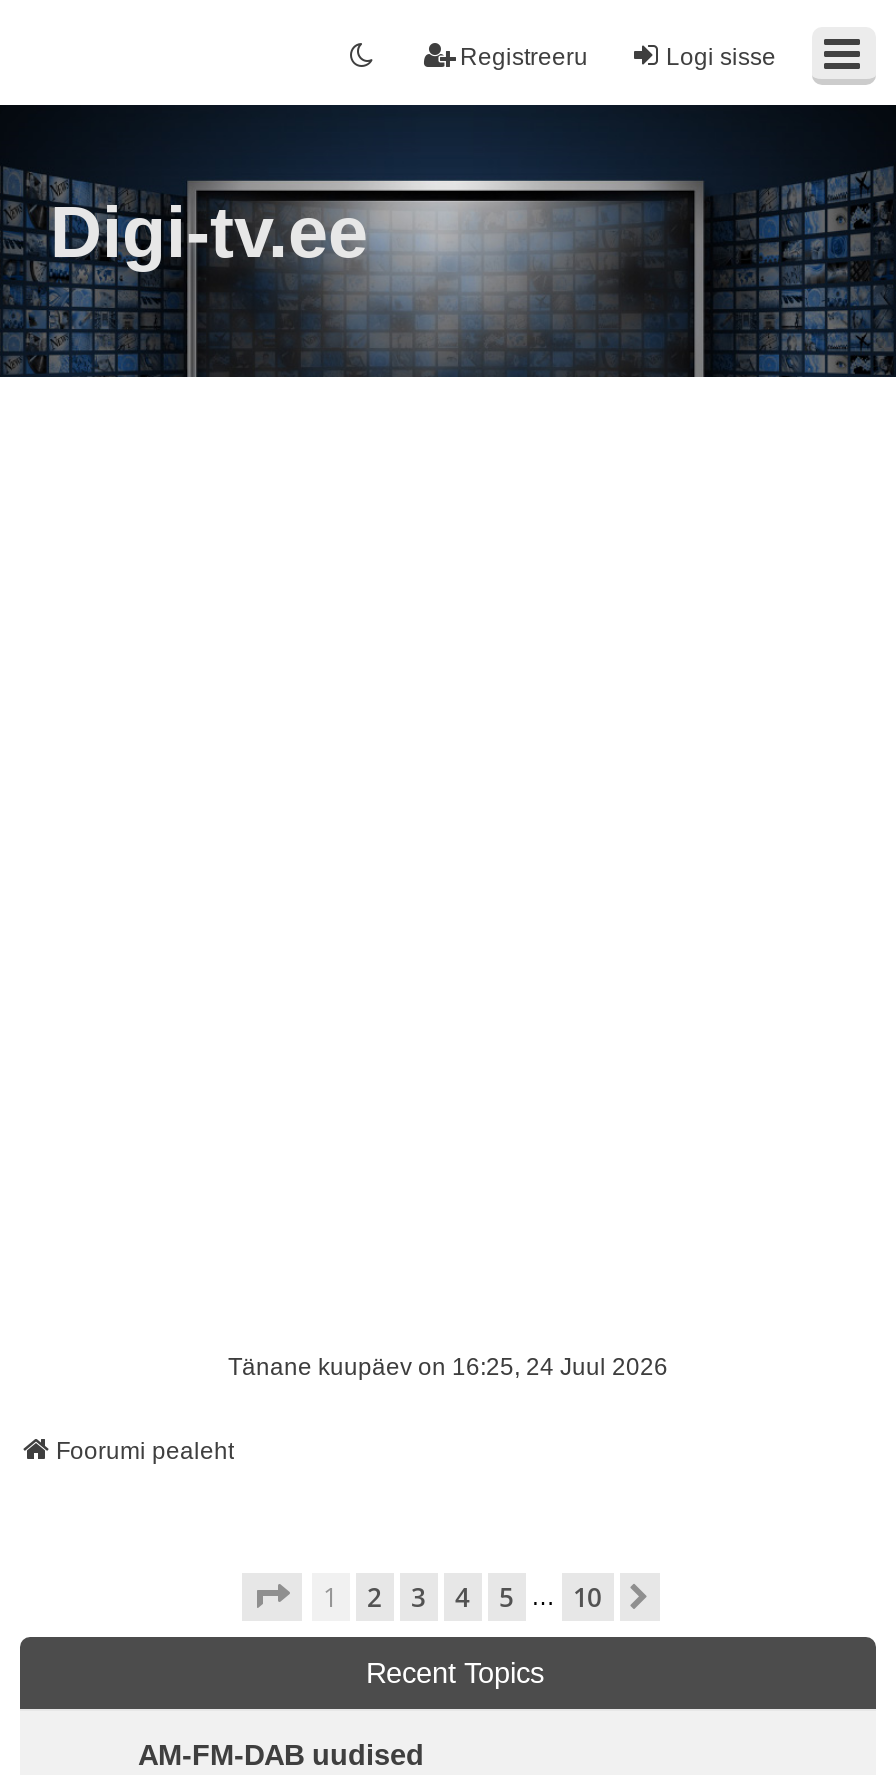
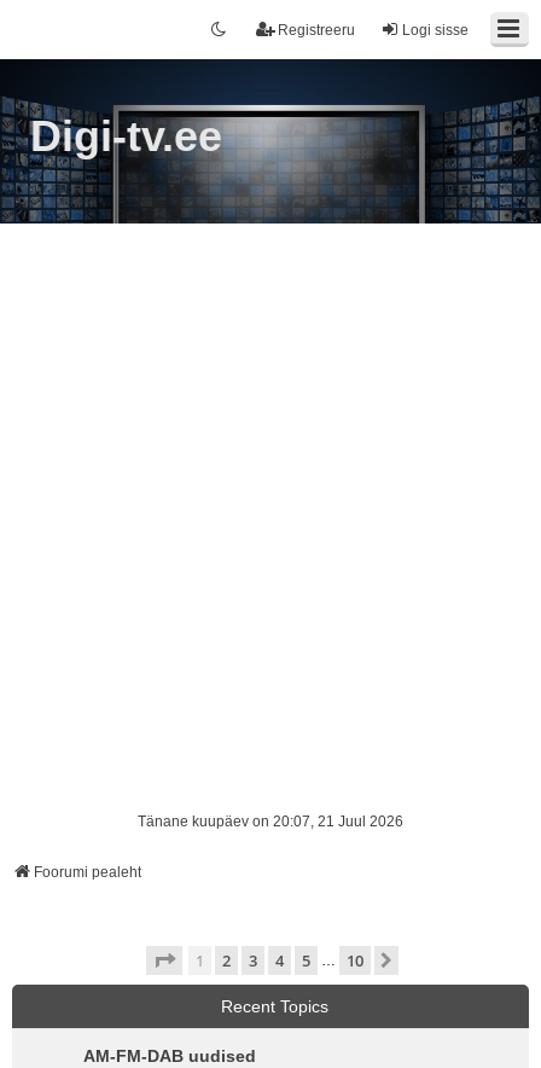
[228,1353,668,1381] Tänane kuupäev on 16:25, 24 Juul 2026 -> [138,813,403,830] Tänane kuupäev on 20:07, 21 Juul 2026

